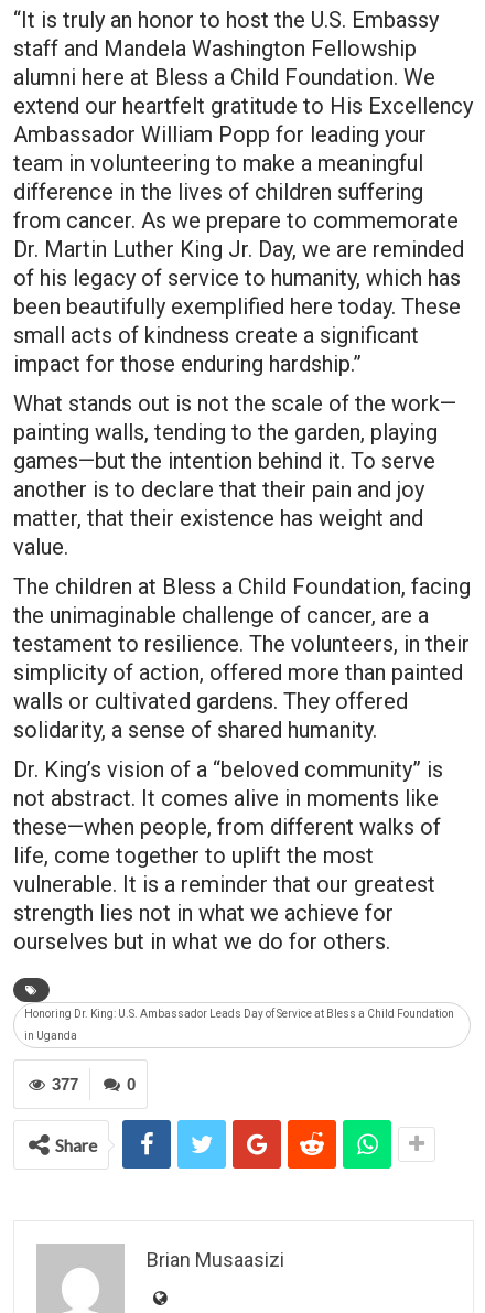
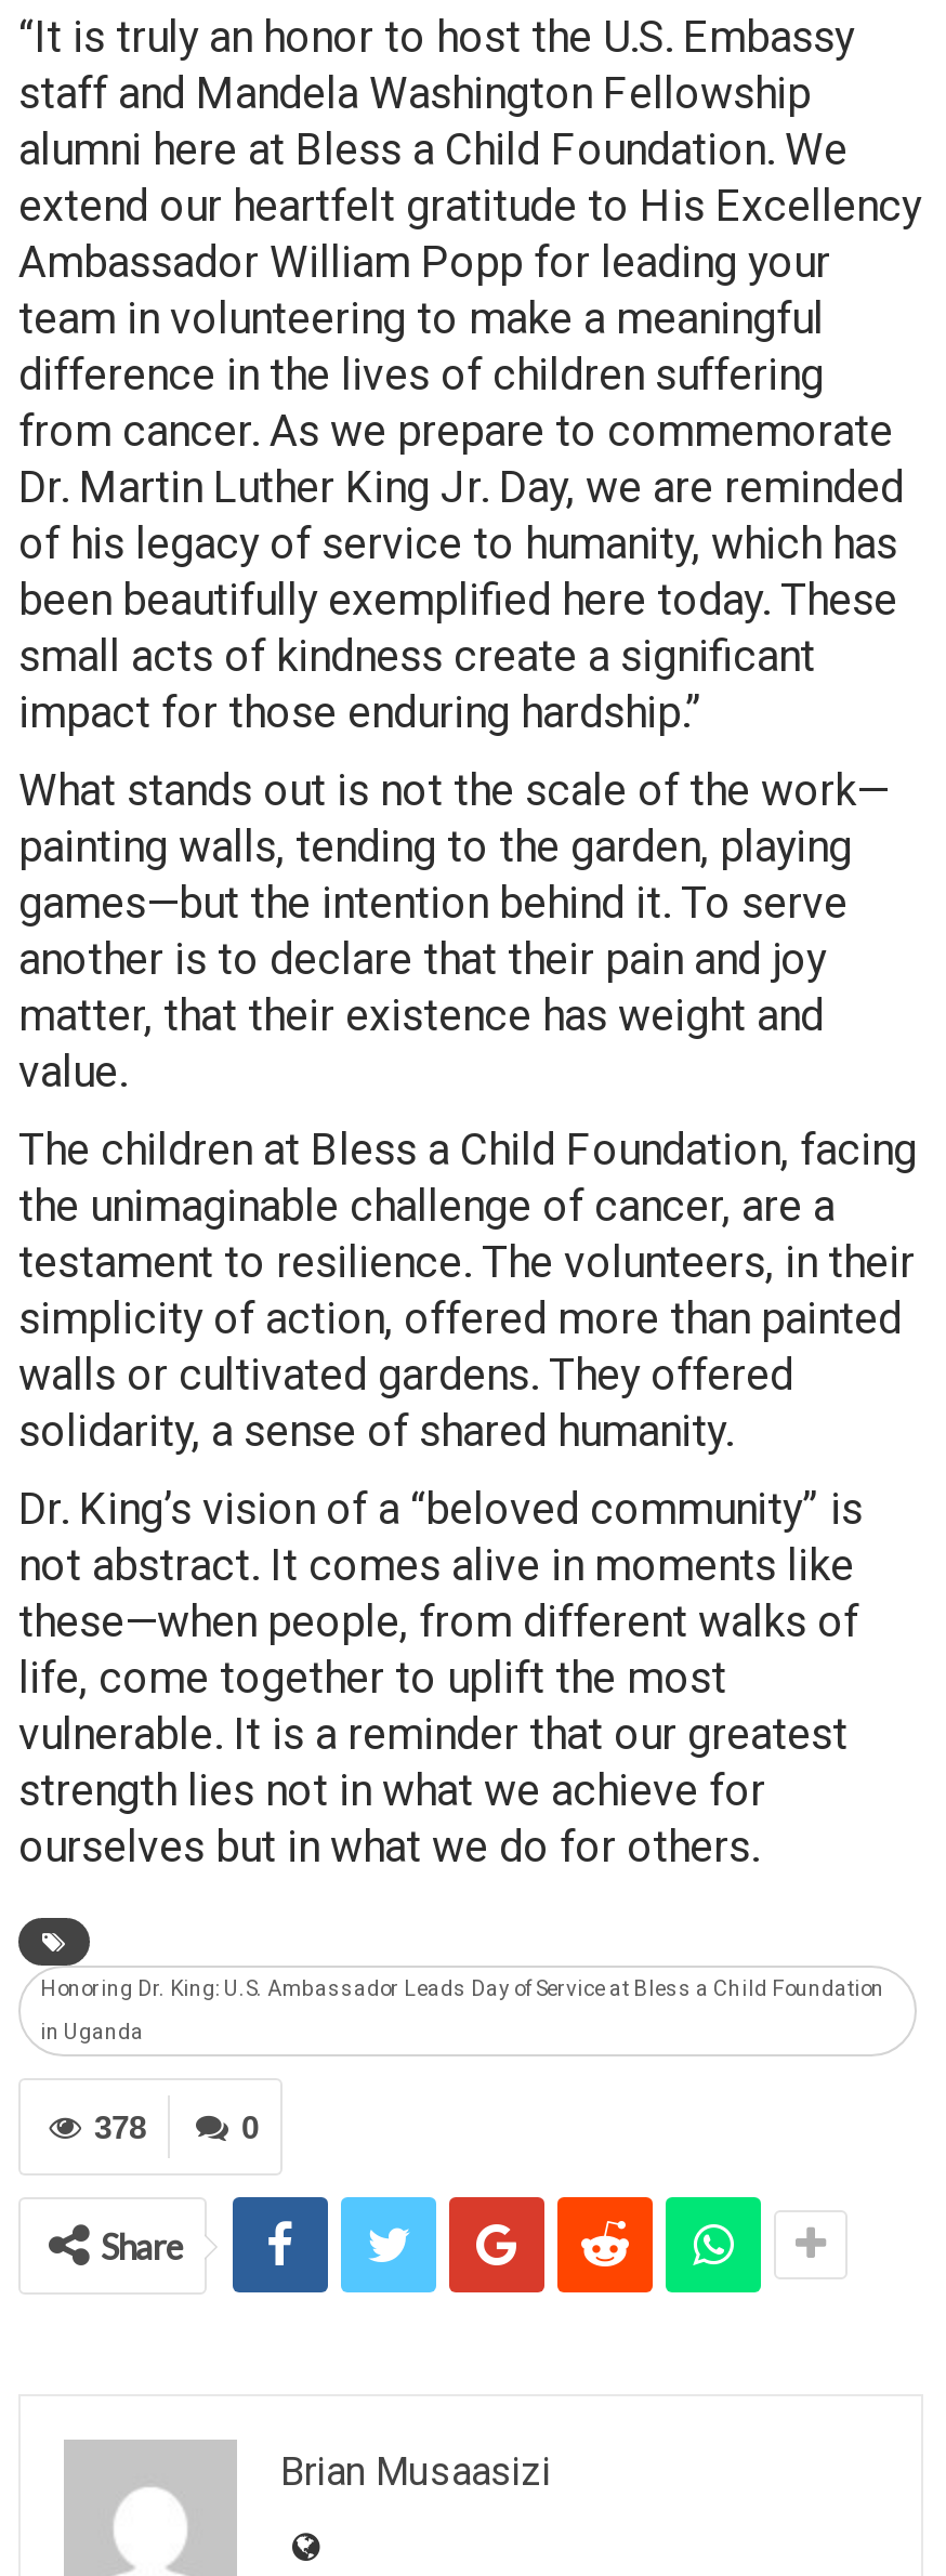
[52,1075,78,1094] 377 -> [94,2109,146,2146] 378

